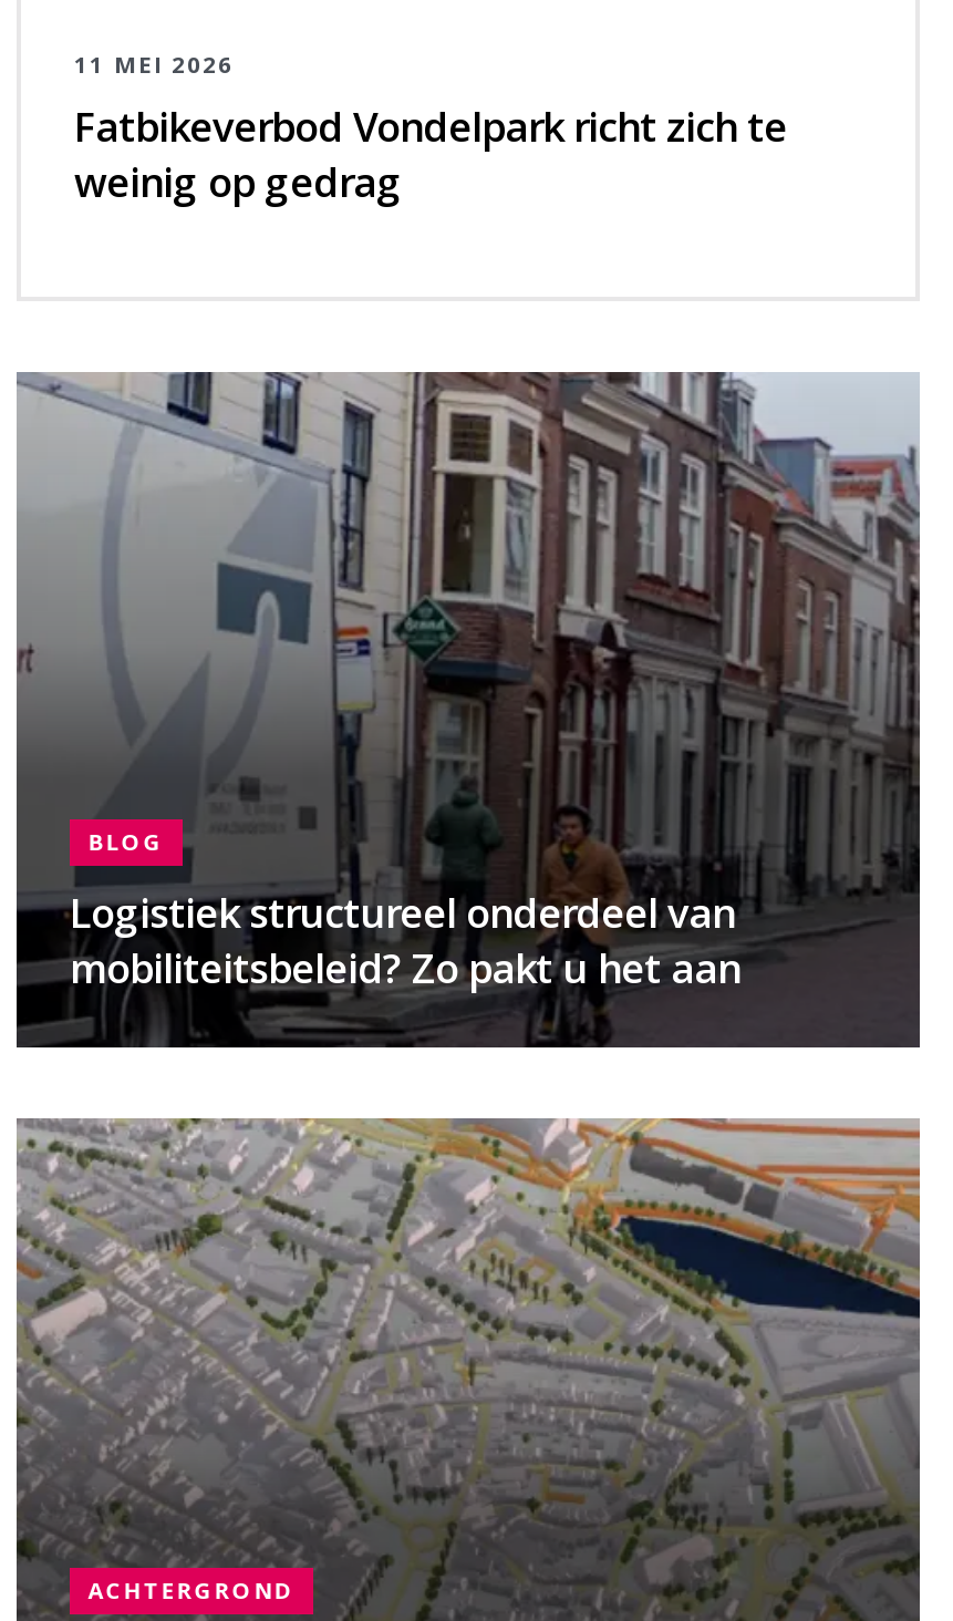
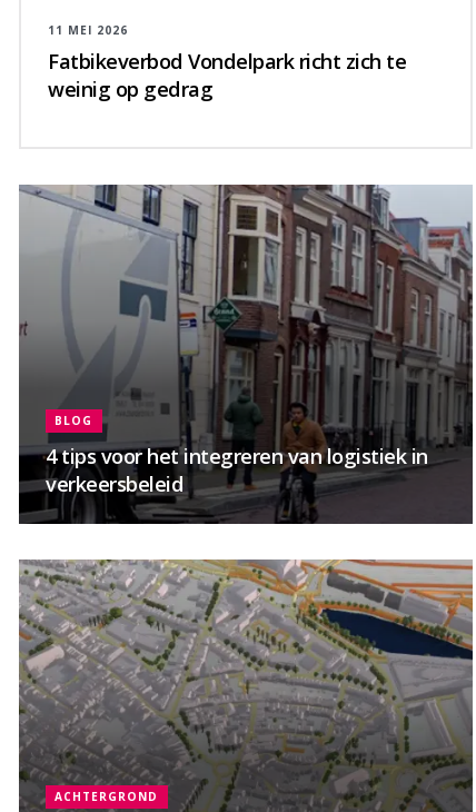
[70,884,740,995] Logistiek structureel onderdeel van | mobiliteitsbeleid? Zo pakt u het aan -> [46,442,428,497] 4 tips voor het integreren van logistiek in | verkeersbeleid

